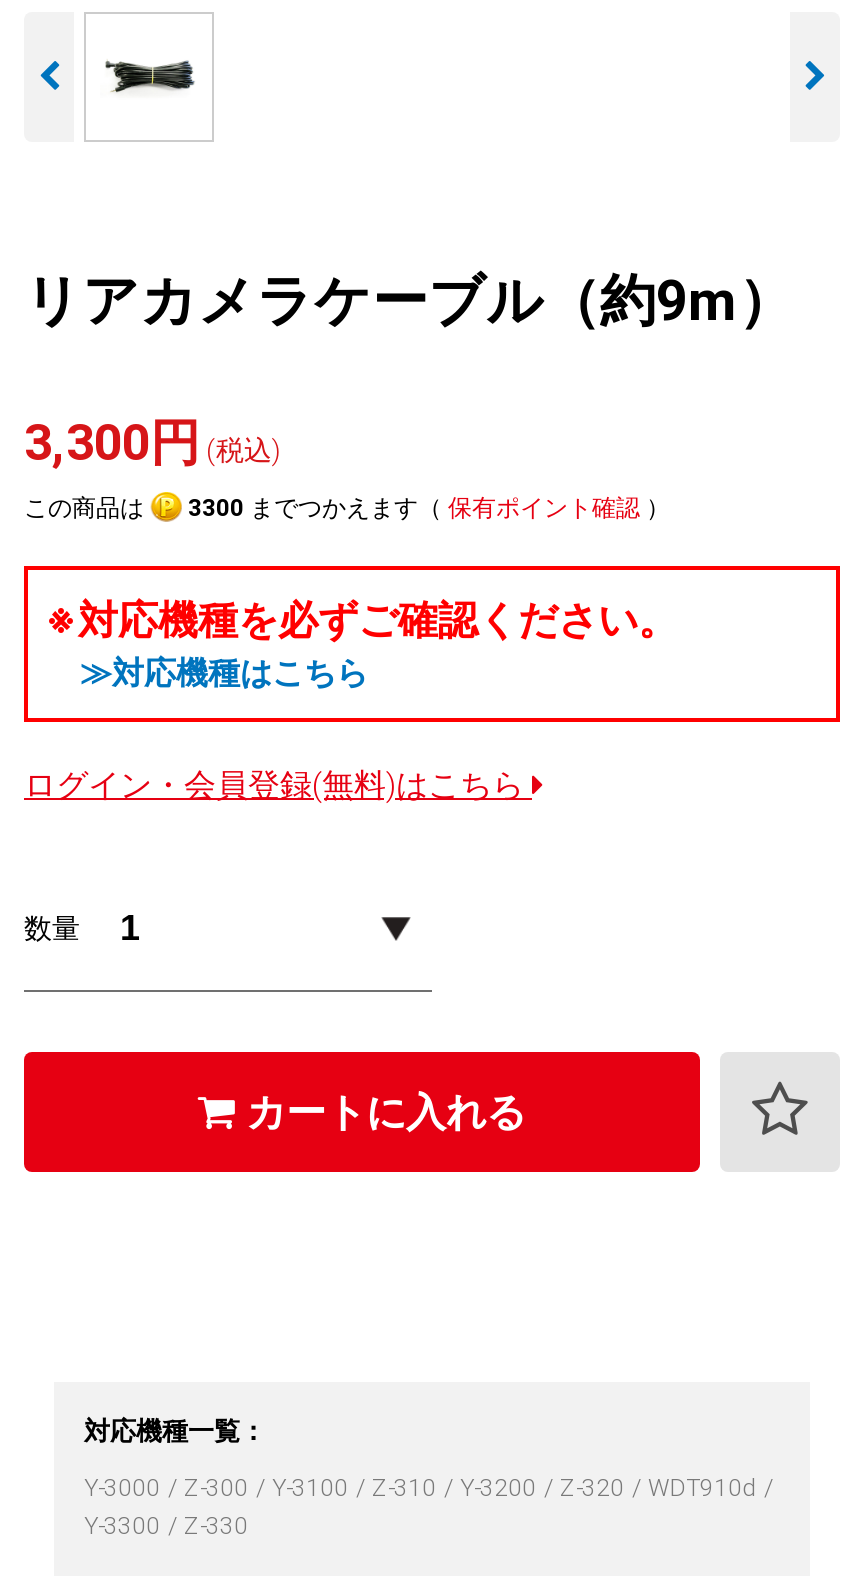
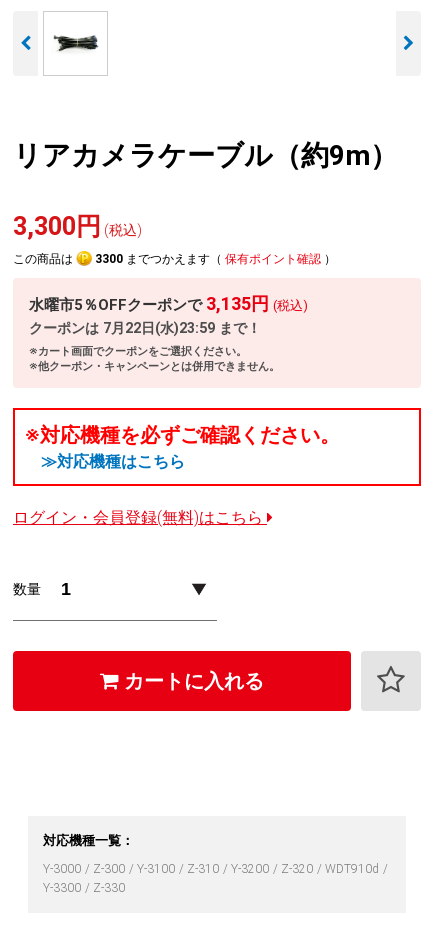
none -> [29,293,308,373] 水曜市5％OFFクーポンで3,135円 (税込) | クーポンは7月22日(水)23:59まで！ | ※カート画面でクーポンをご選択ください。 | ※他クーポン・キャンペーンとは併用できません。

